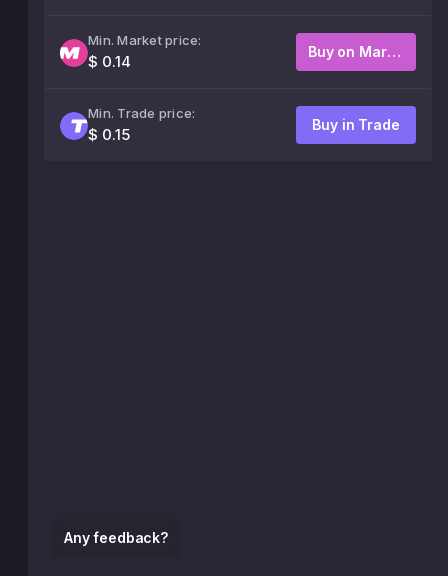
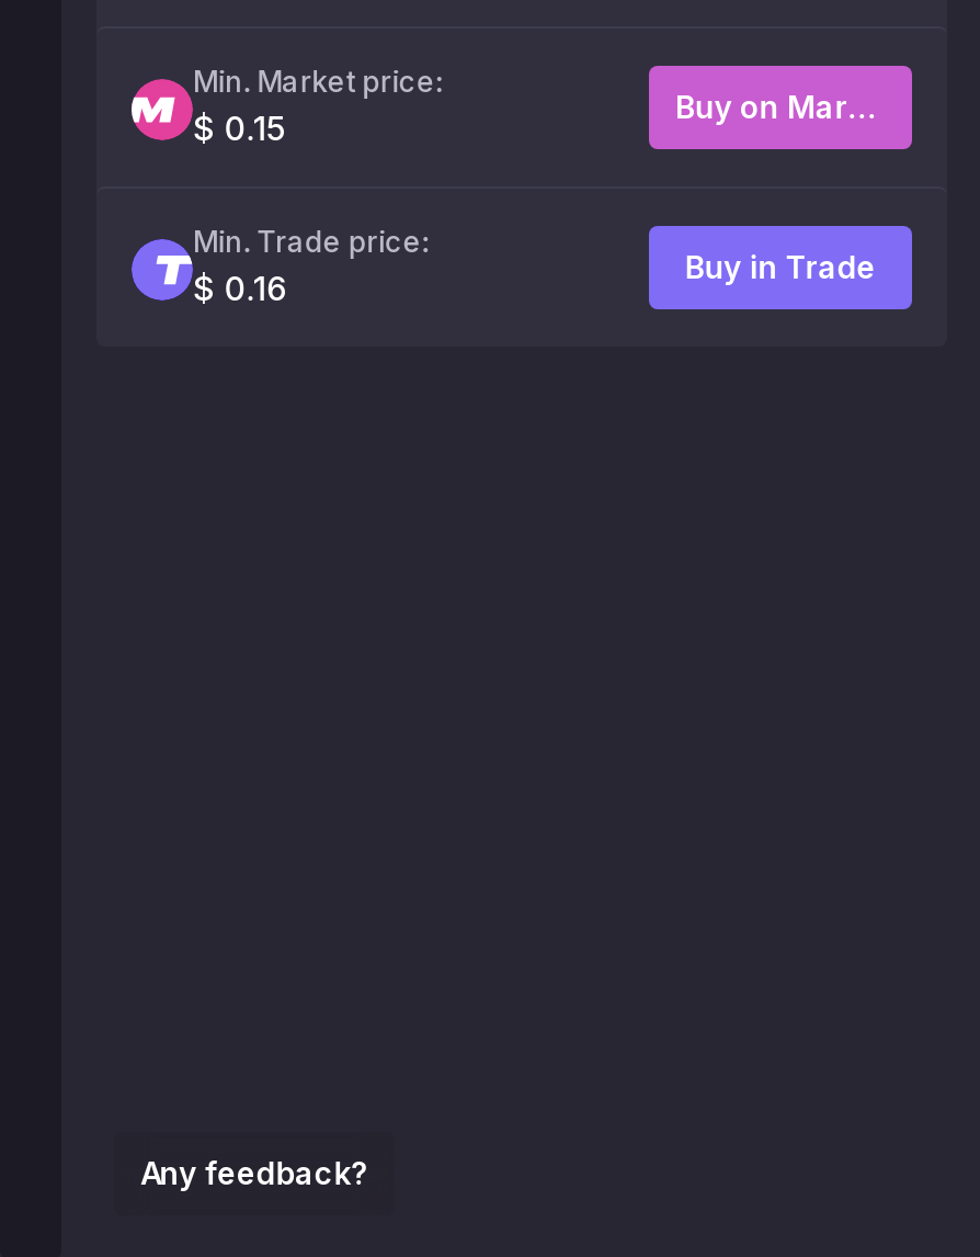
[88,52,131,71] $ 0.14 -> [193,107,286,149] $ 0.15
[88,125,130,144] $ 0.15 -> [193,268,286,309] $ 0.16

